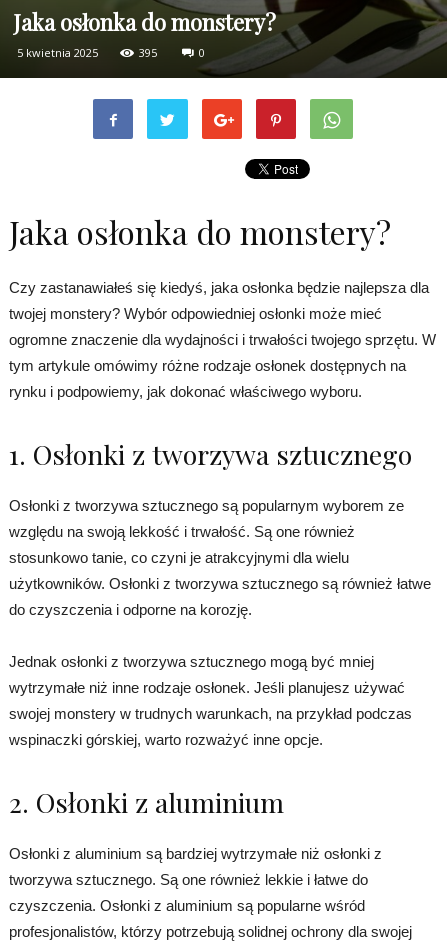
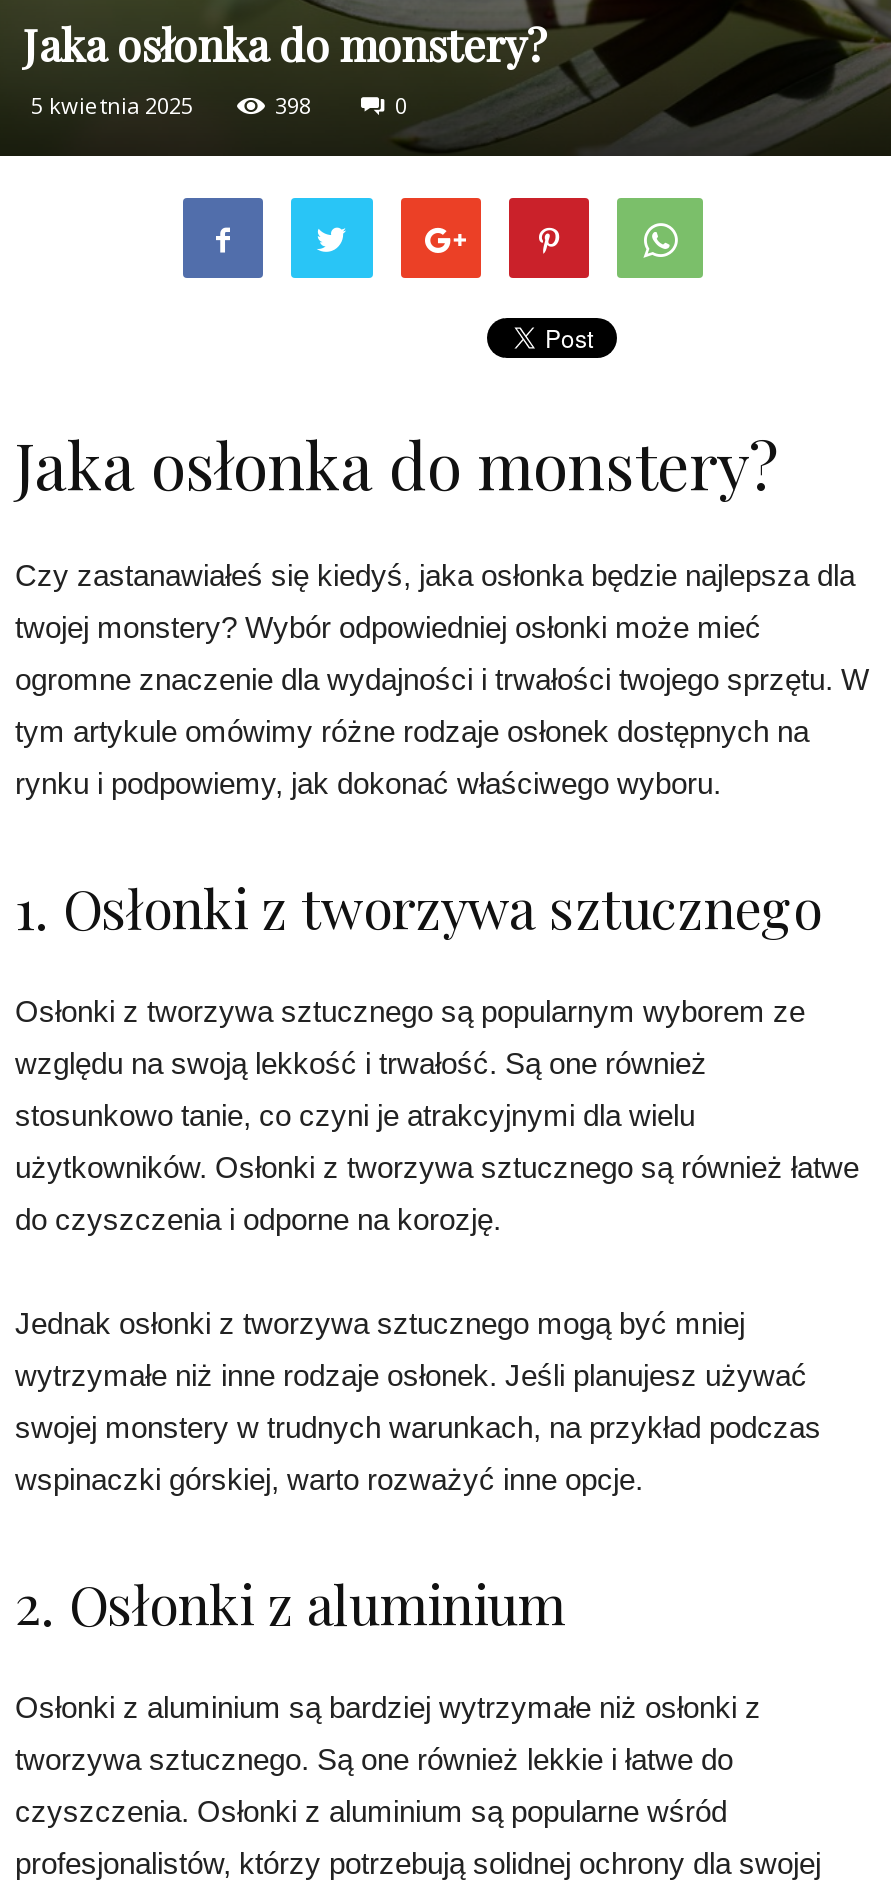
[139,45,157,60] 395 -> [275,89,311,119] 398

